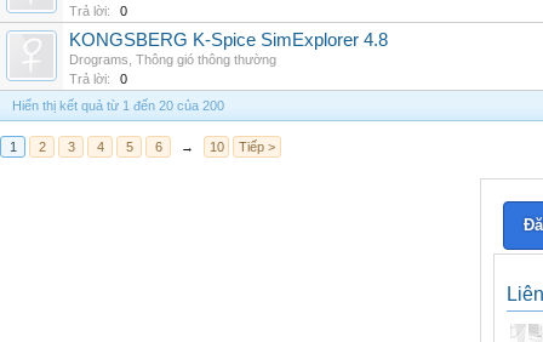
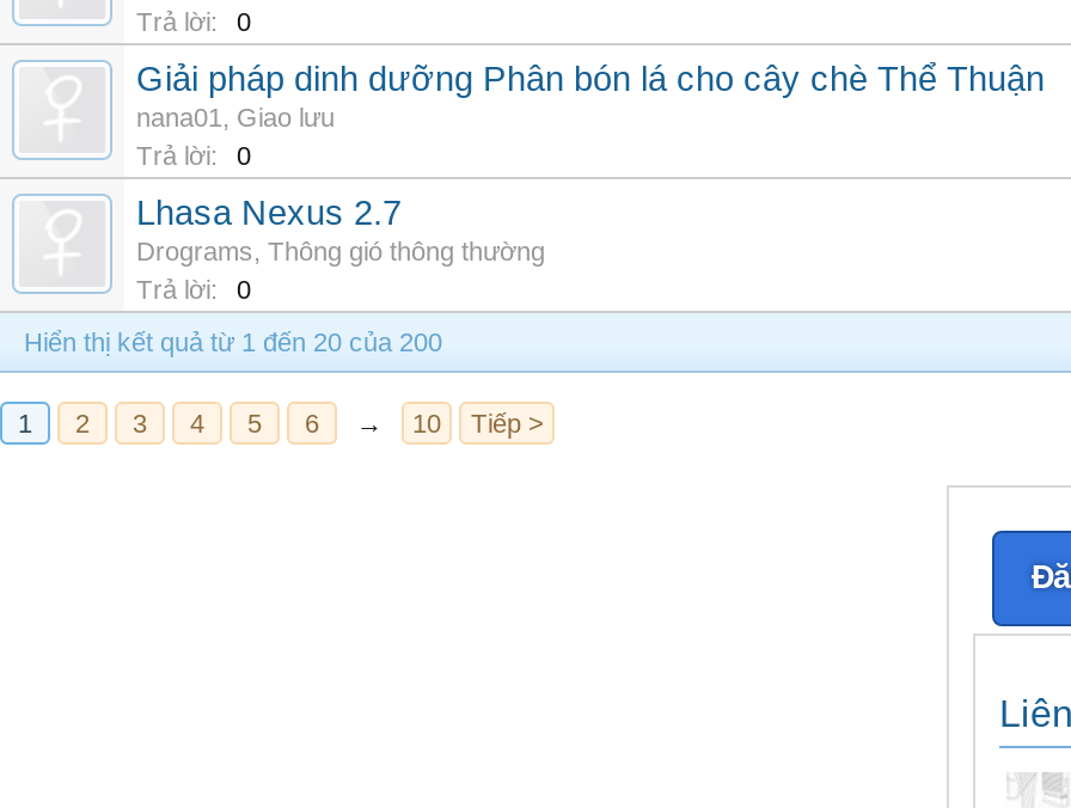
[69,30,388,50] KONGSBERG K-Spice SimExplorer 4.8 -> [136,60,1045,232] Giải pháp dinh dưỡng Phân bón lá cho cây chè Thể Thuận | nana01, Giao lưu | Trả lời: | 0 | Lhasa Nexus 2.7

